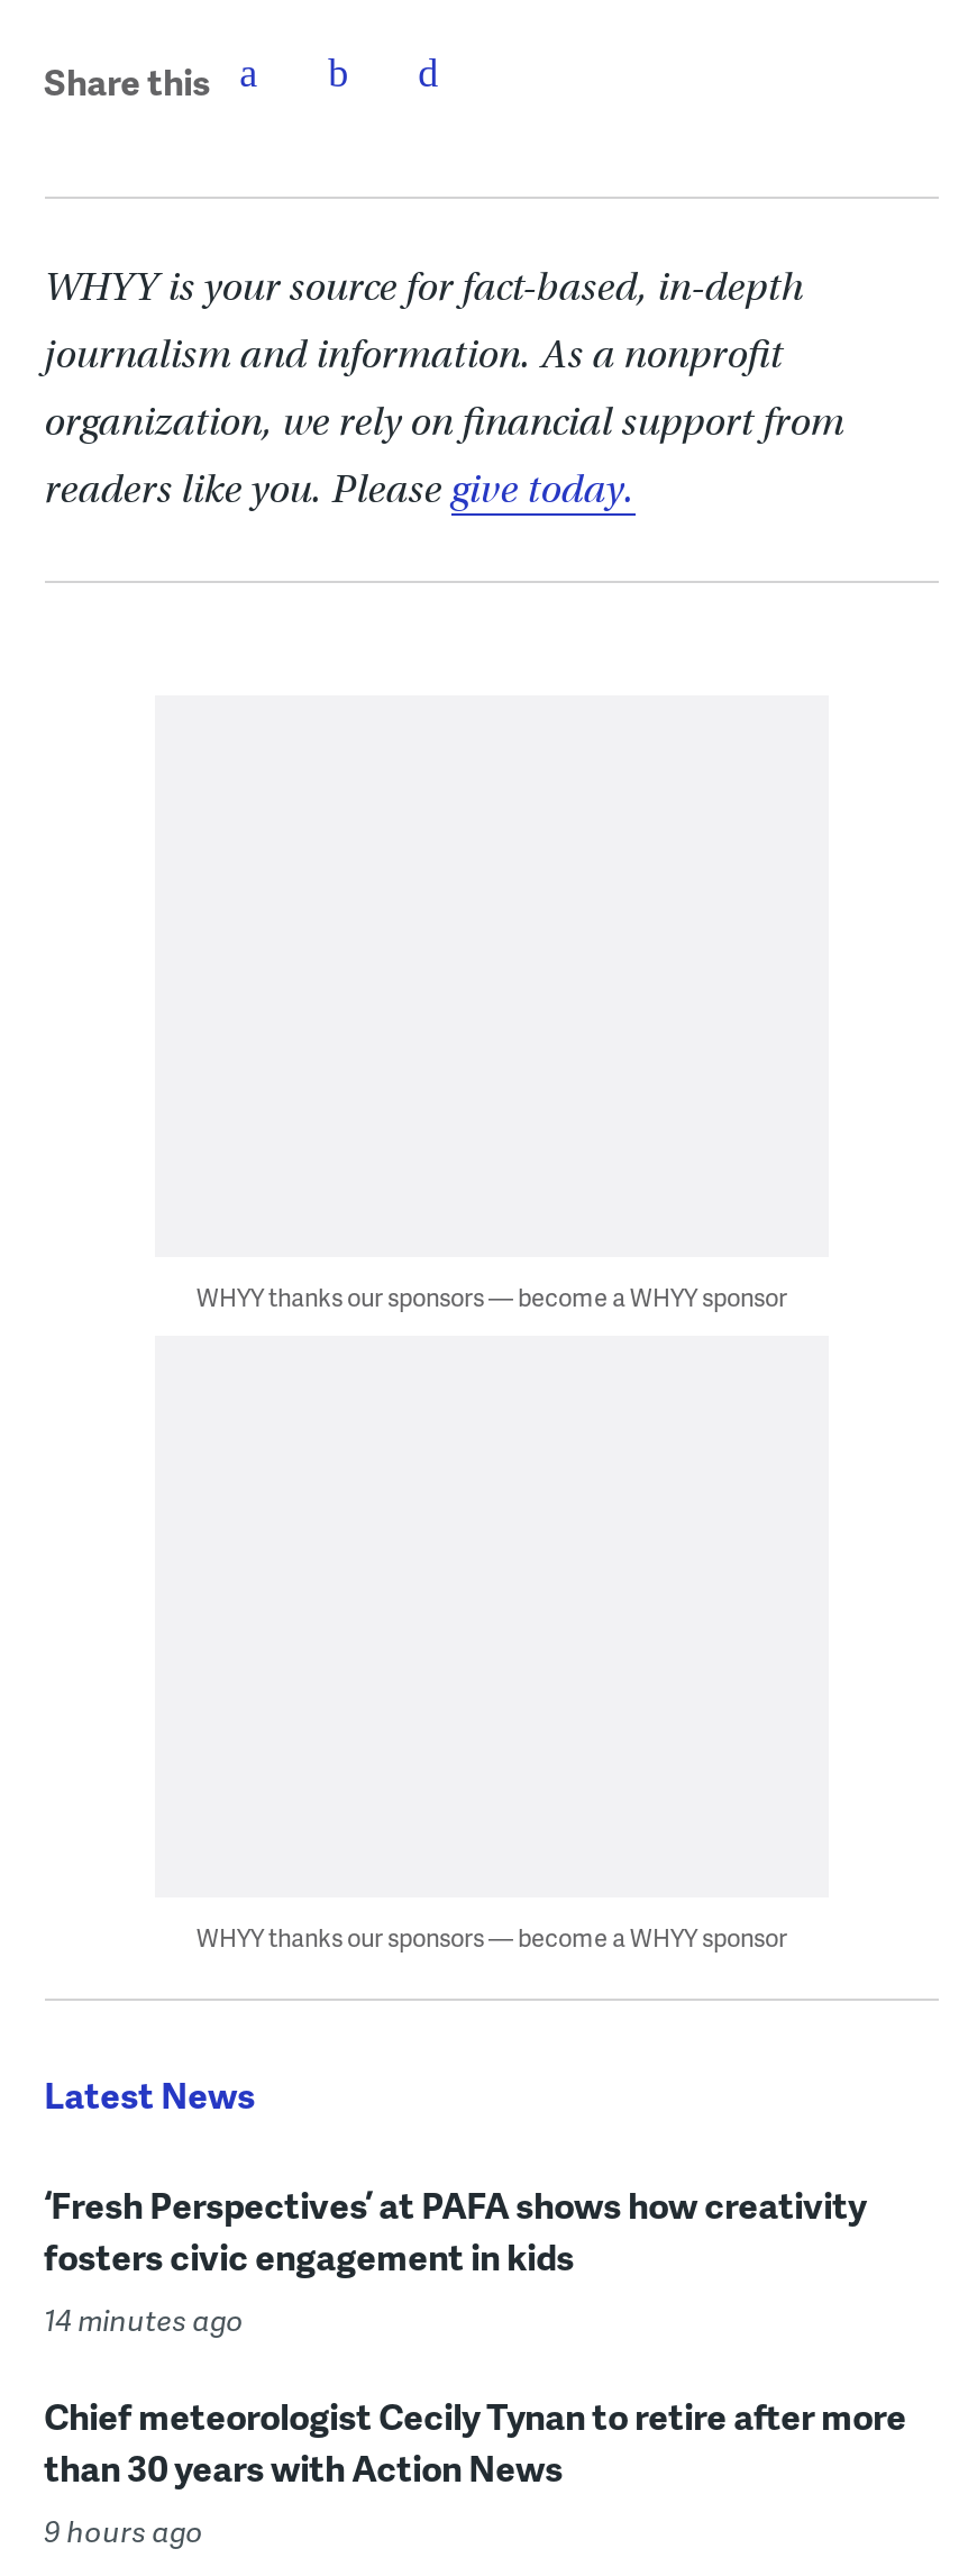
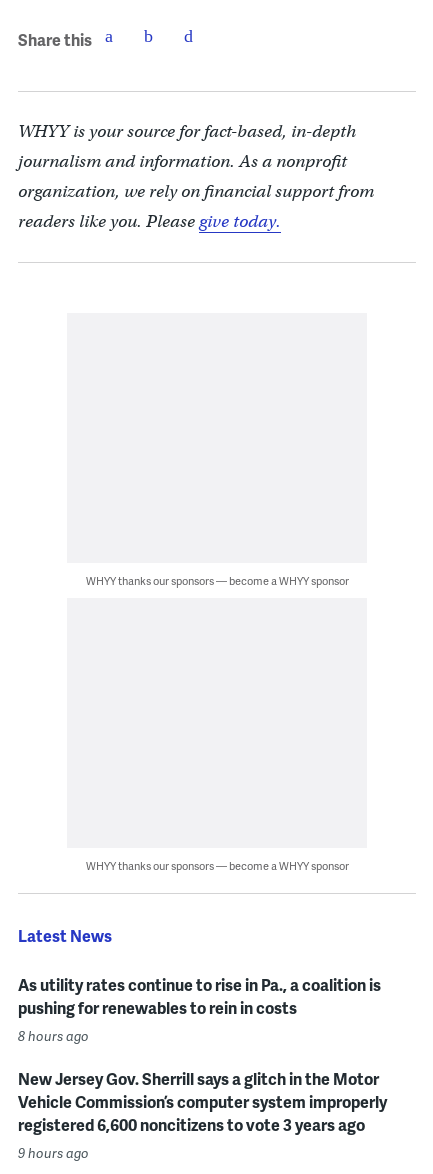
[44,2178,866,2340] ‘Fresh Perspectives’ at PAFA shows how creativity | fosters civic engagement in kids | 14 minutes ago -> [18,973,381,1045] As utility rates continue to rise in Pa., a coalition is | pushing for renewables to rein in costs | 8 hours ago
[44,2390,906,2493] Chief meteorologist Cecily Tynan to retire after more | than 30 years with Action News -> [18,1067,387,1136] New Jersey Gov. Sherrill says a glitch in the Motor | Vehicle Commission’s computer system improperly | registered 6,600 noncitizens to vote 3 years ago

